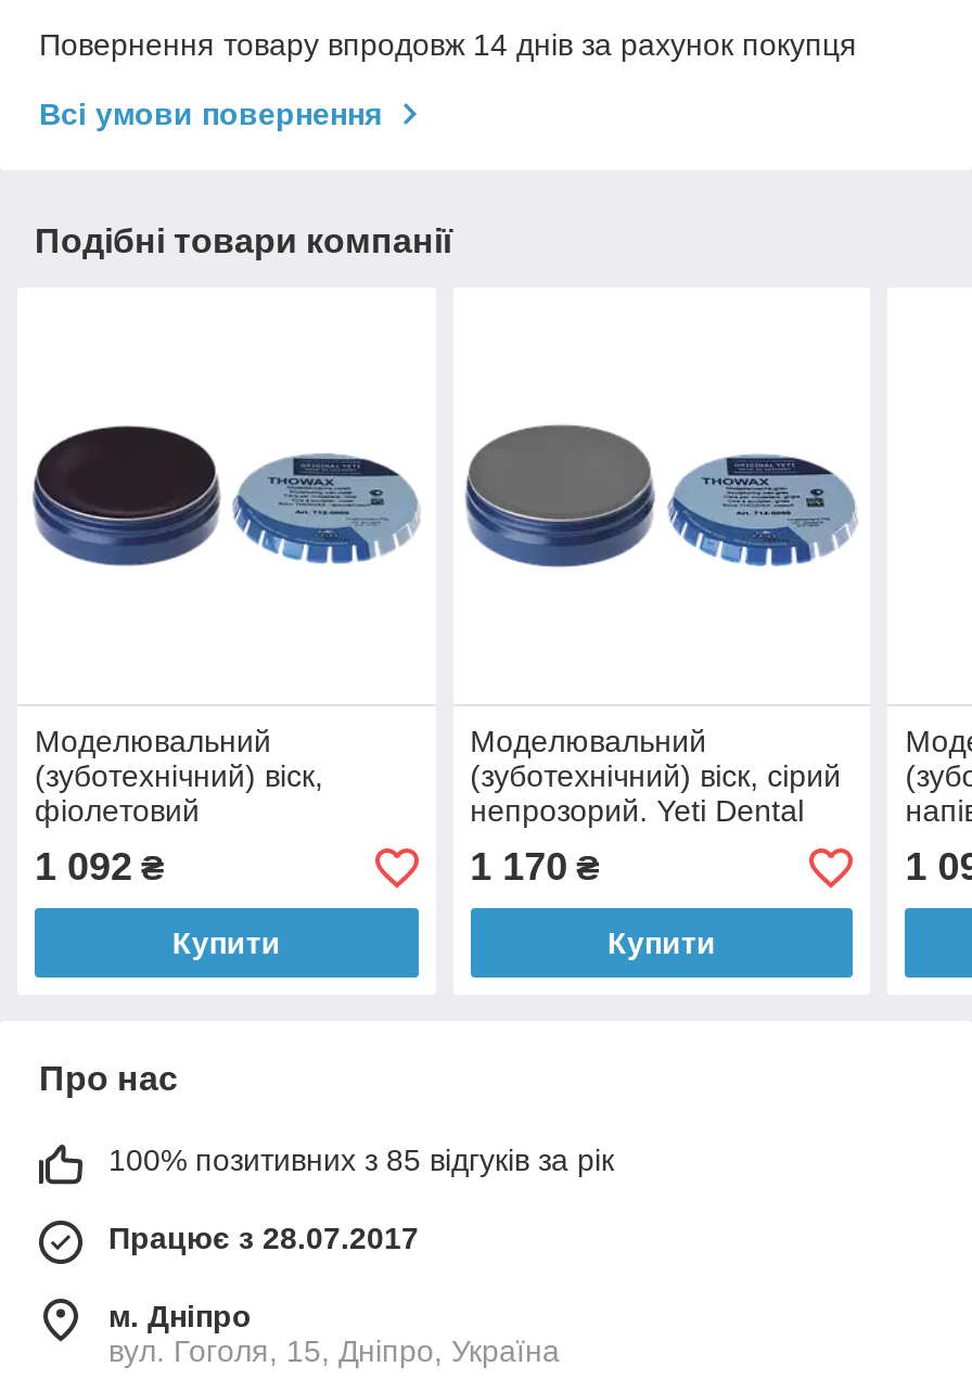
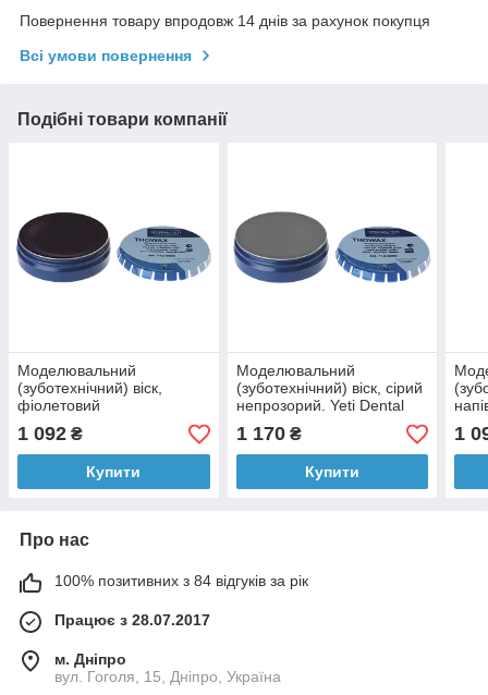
[108,1143,614,1178] 100% позитивних з 85 відгуків за рік -> [54,572,308,590] 100% позитивних з 84 відгуків за рік

